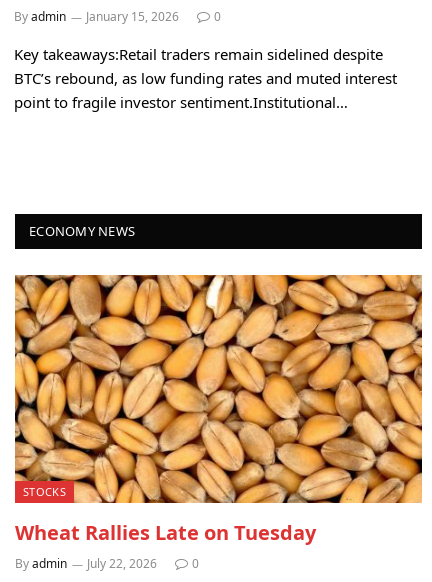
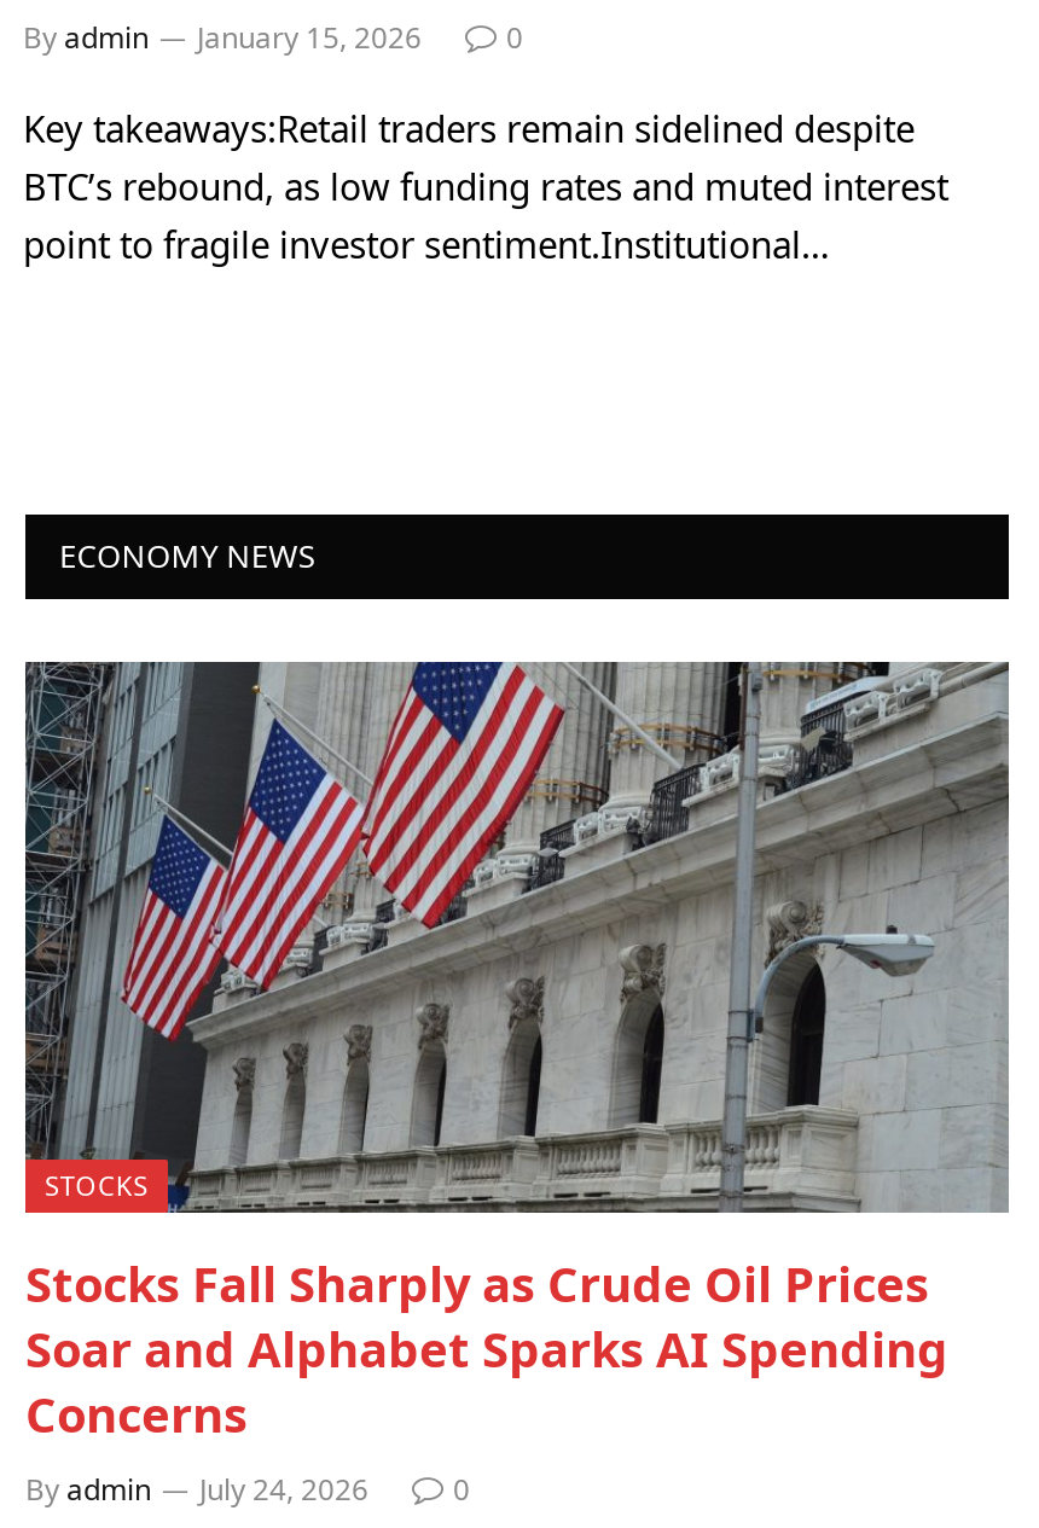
[14,274,423,546] [image] | Wheat Rallies Late on Tuesday -> [23,660,1011,1448] [image] | Stocks Fall Sharply as Crude Oil Prices | Soar and Alphabet Sparks AI Spending | Concerns
[15,555,157,572] By admin July 22, 2026 -> [25,1470,368,1511] By admin July 24, 2026

